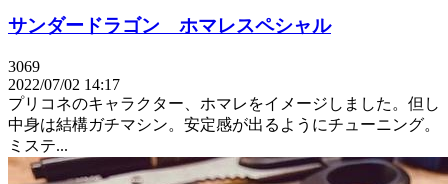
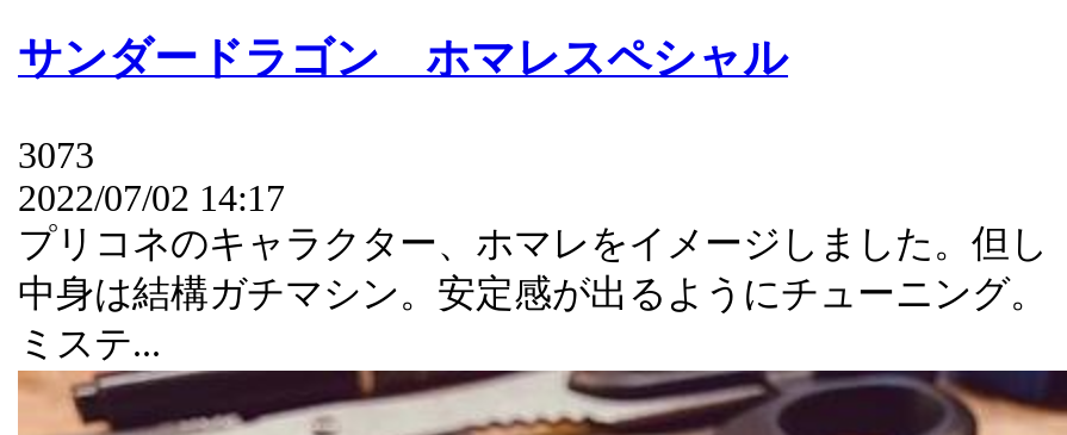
[8,58,40,75] 3069 -> [18,134,94,175] 3073

